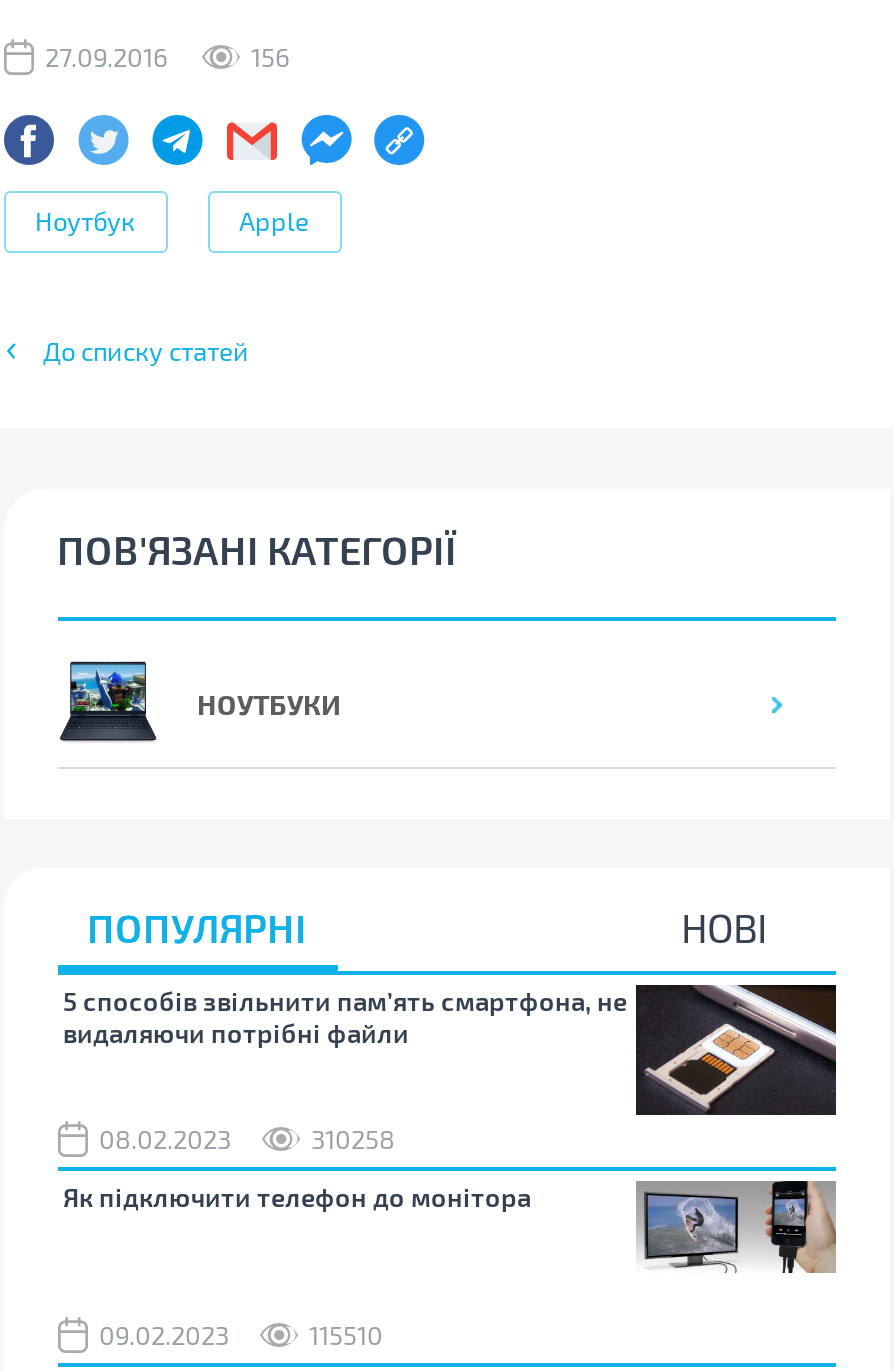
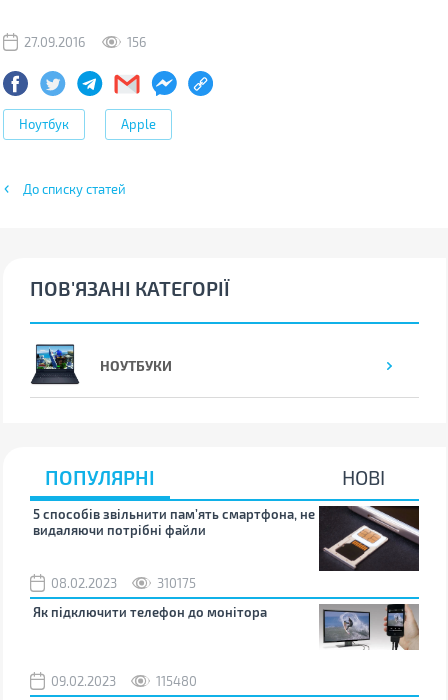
[311,1124,395,1156] 310258 -> [156,575,195,591] 310175
[309,1320,383,1352] 115510 -> [155,673,196,689] 115480

